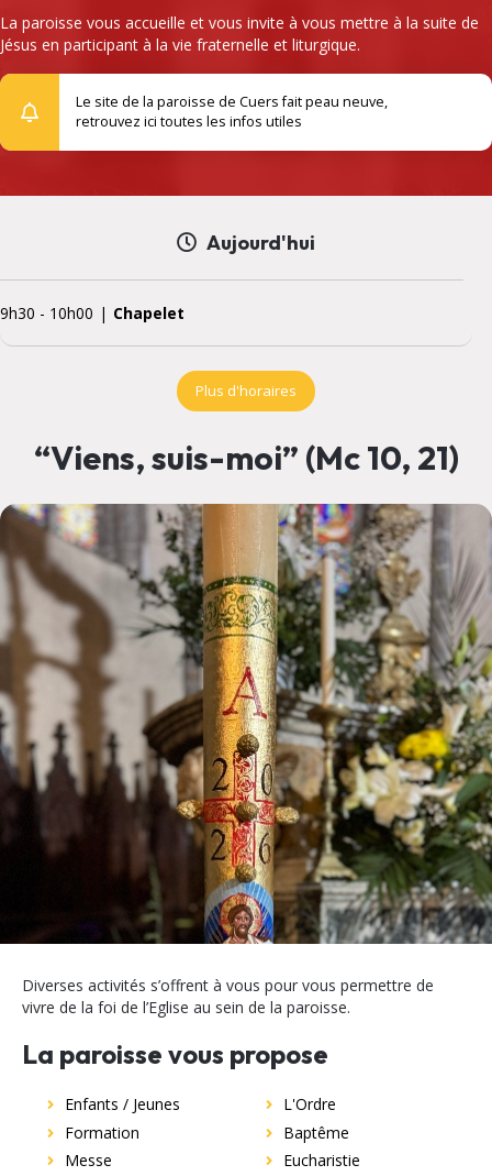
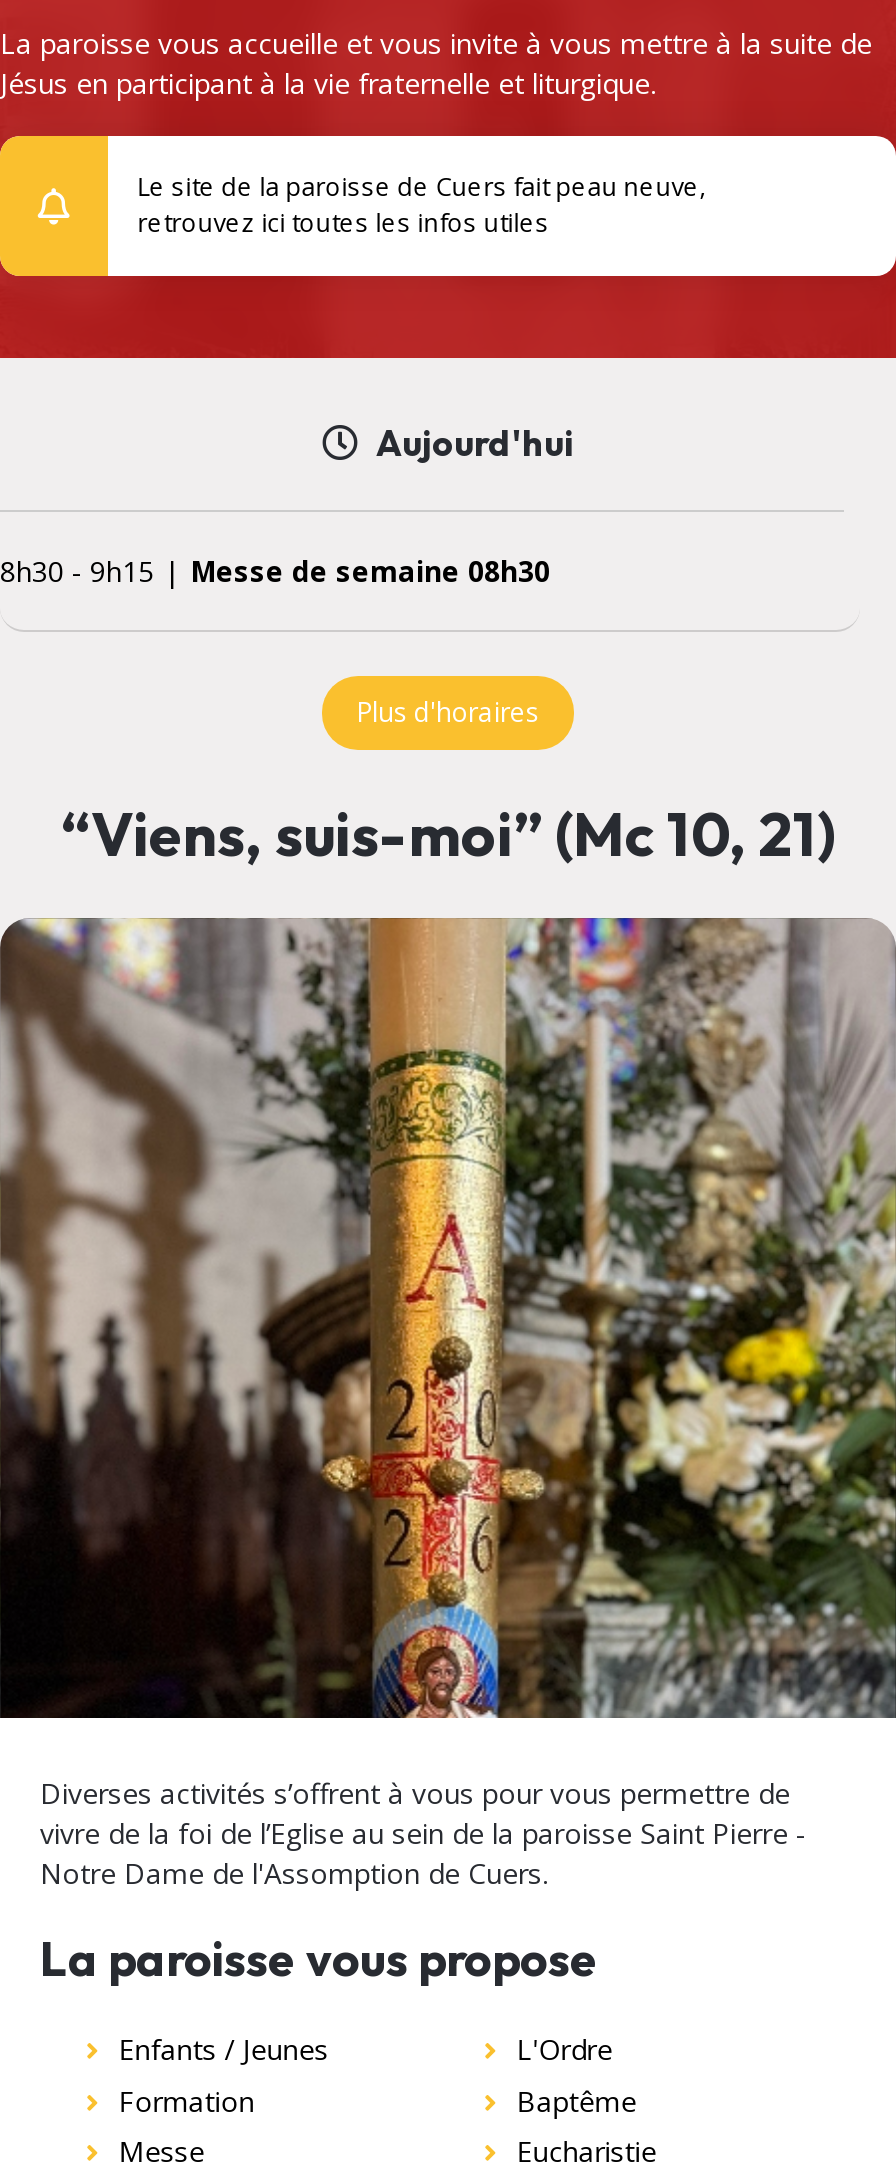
[0,302,185,323] 9h30 - 10h00 | Chapelet -> [0,551,550,589] 8h30 - 9h15 | Messe de semaine 08h30
[22,997,350,1018] vivre de la foi de l’Eglise au sein de la paroisse. -> [40,1815,806,1893] vivre de la foi de l’Eglise au sein de la paroisse Saint Pierre - | Notre Dame de l'Assomption de Cuers.

